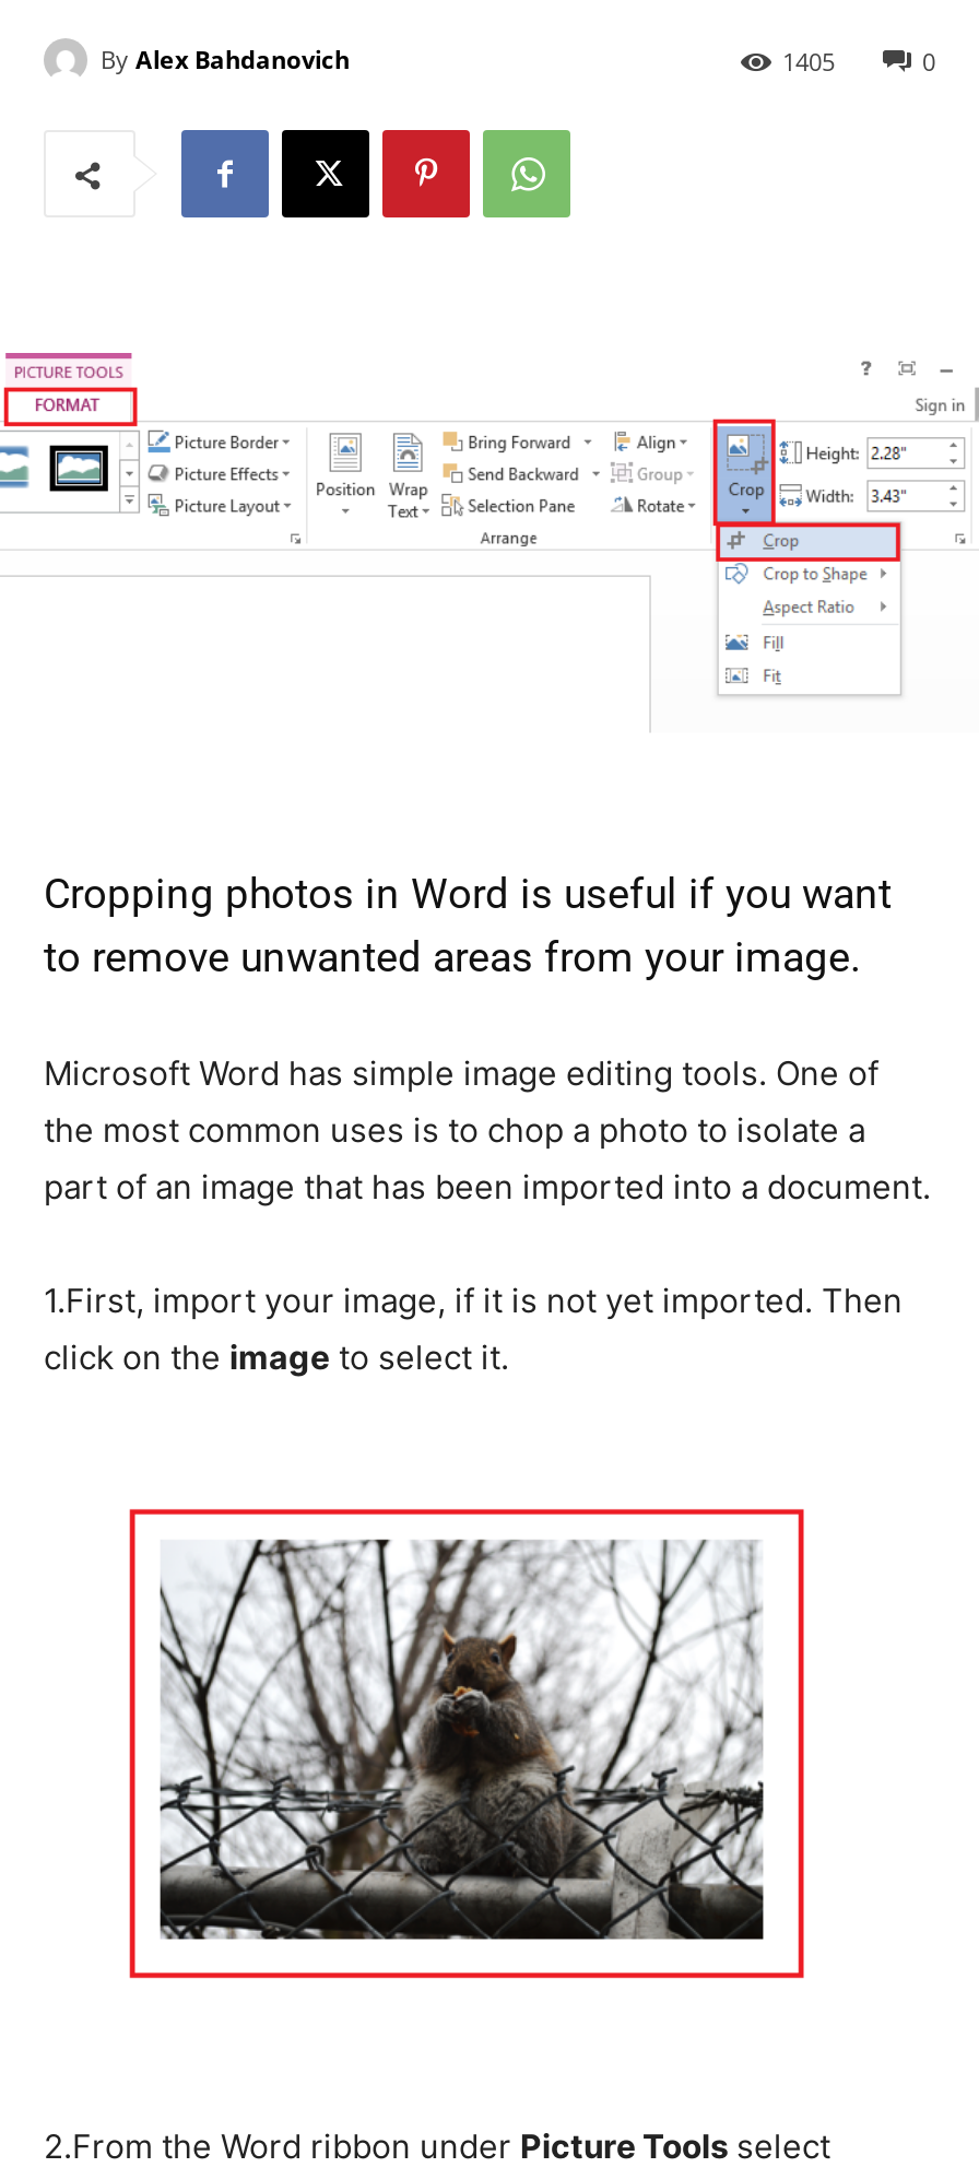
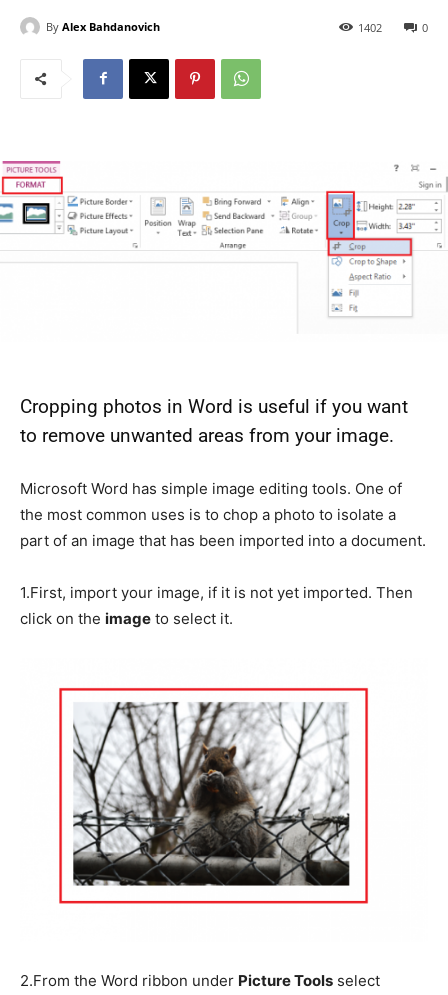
[782,45,835,78] 1405 -> [358,20,382,35] 1402

